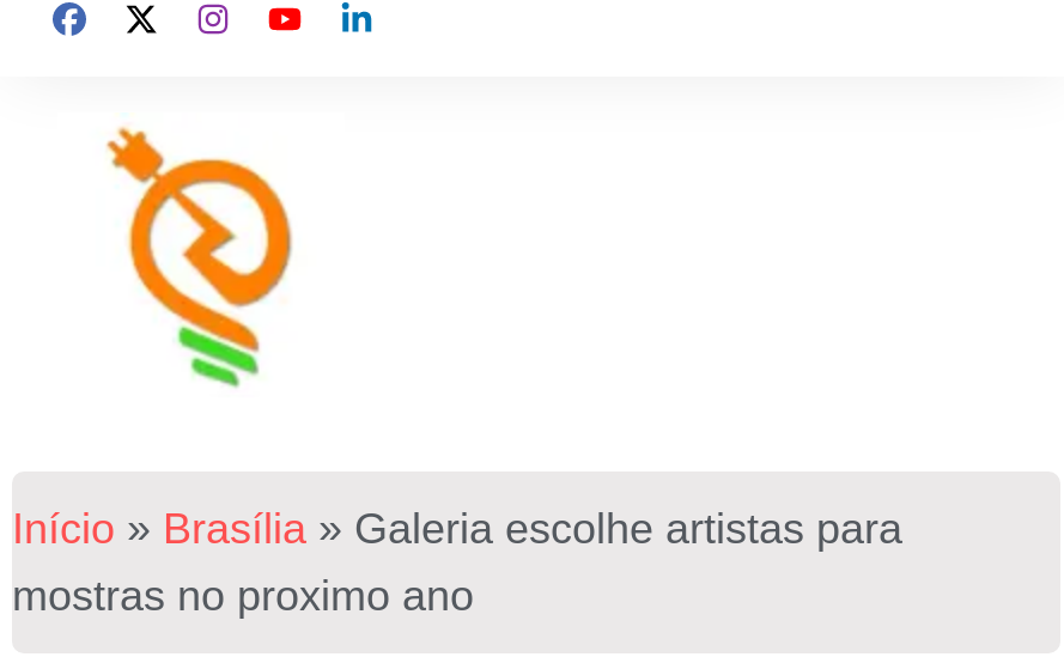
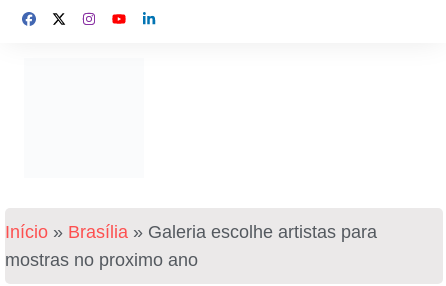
[105,124,294,388] [image] -> none

